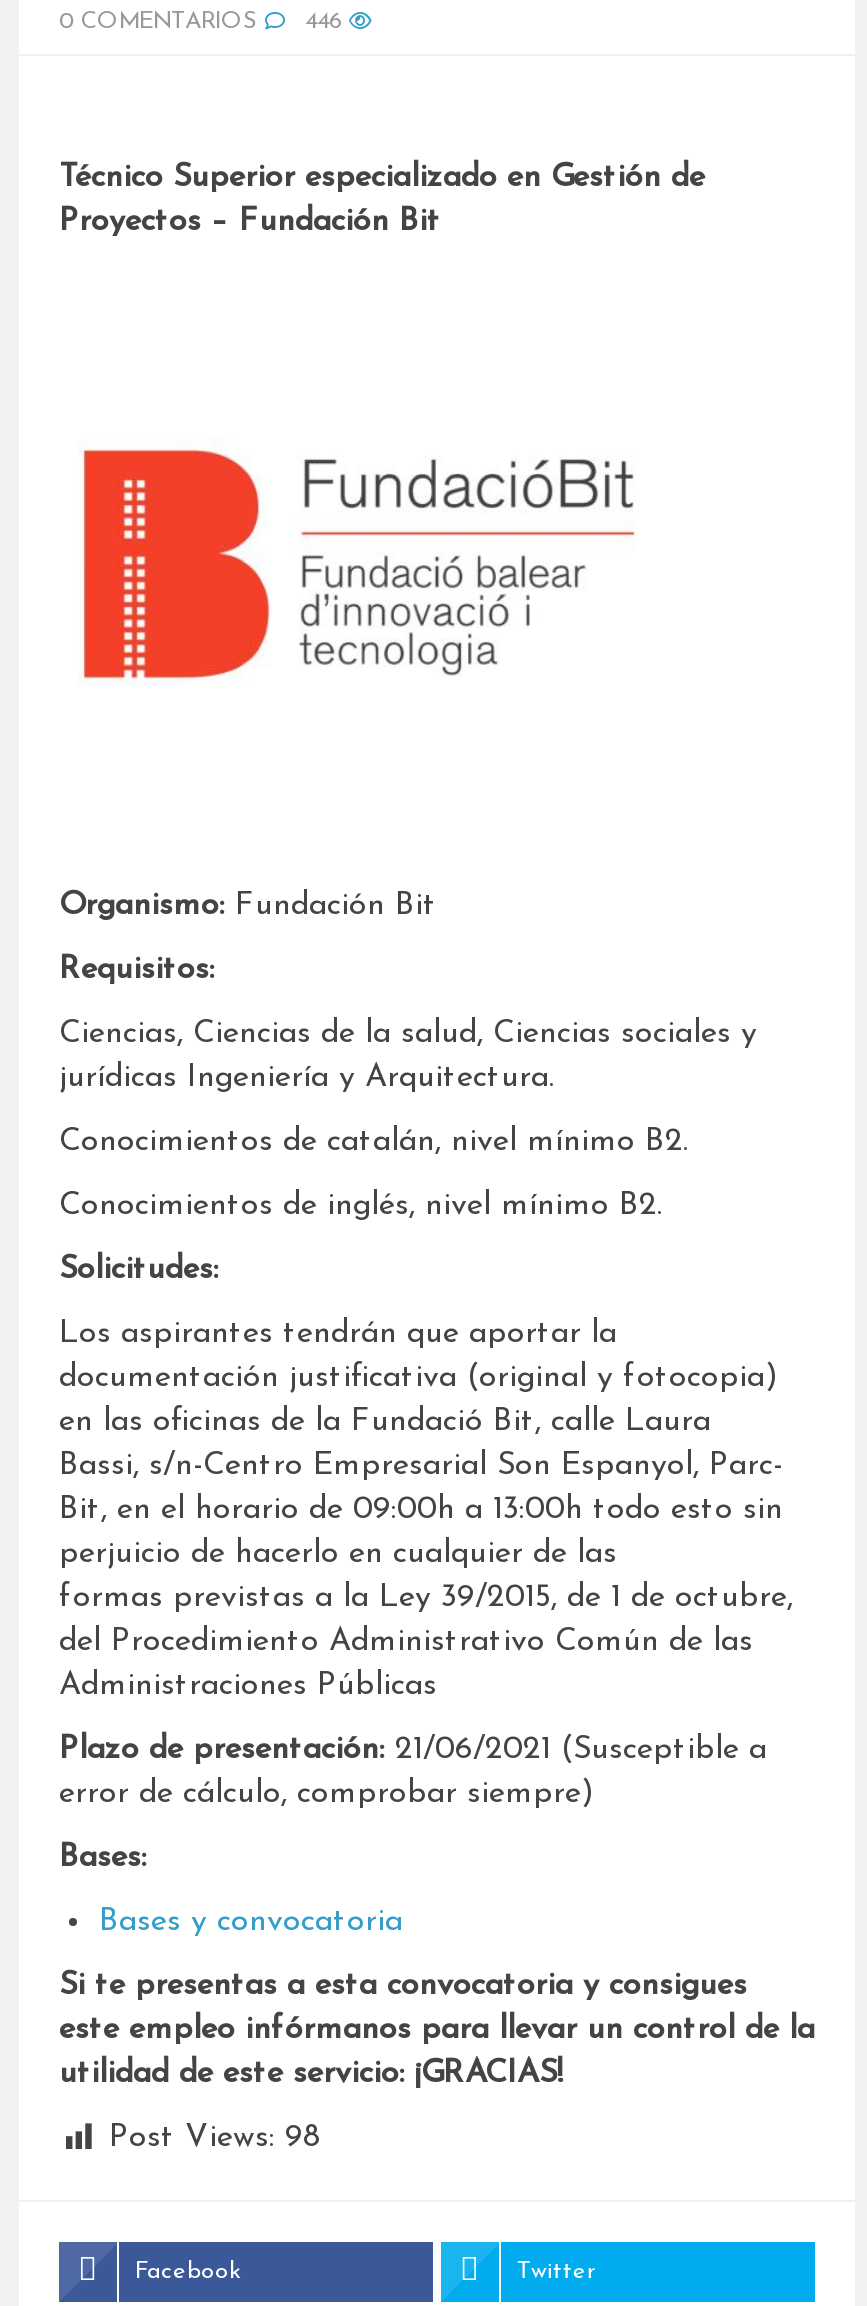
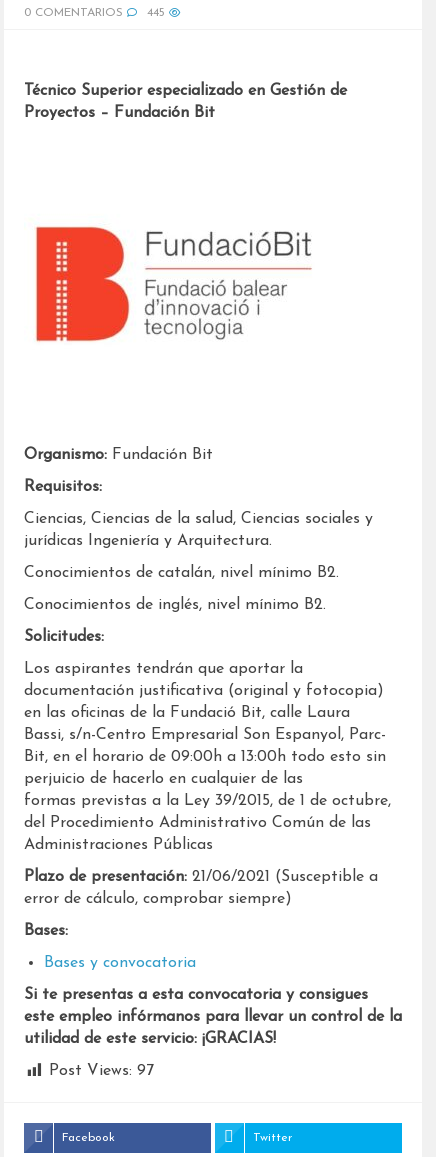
[305,10,341,34] 446 -> [147,7,165,19] 445
[109,2122,321,2154] Post Views: 98 -> [49,1063,154,1079] Post Views: 97

